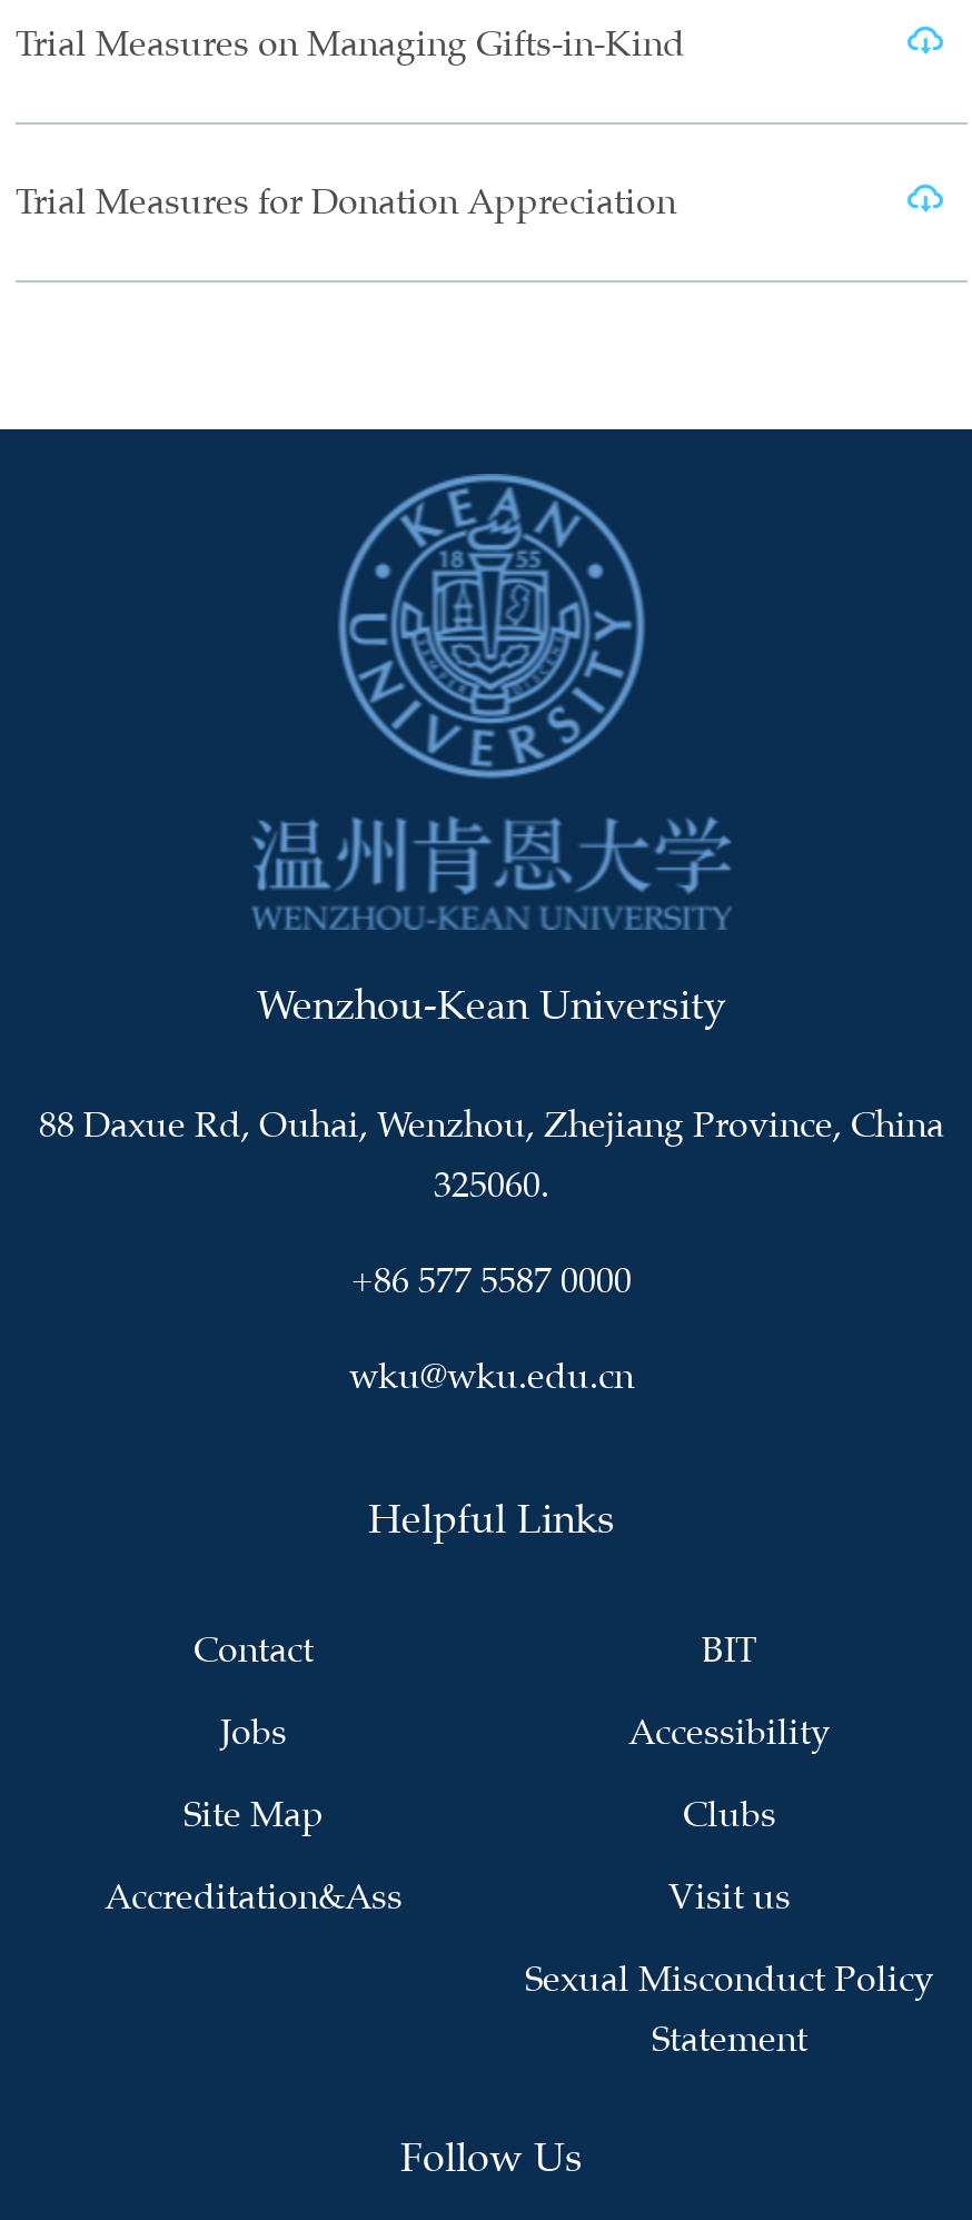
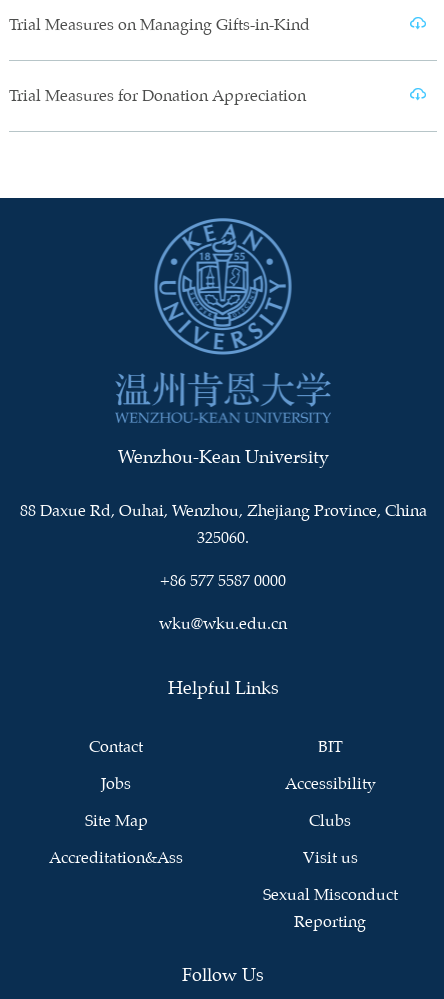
[525,1962,934,1999] Sexual Misconduct Policy -> [262,887,397,904] Sexual Misconduct
[652,2022,807,2059] Statement -> [294,914,366,931] Reporting

